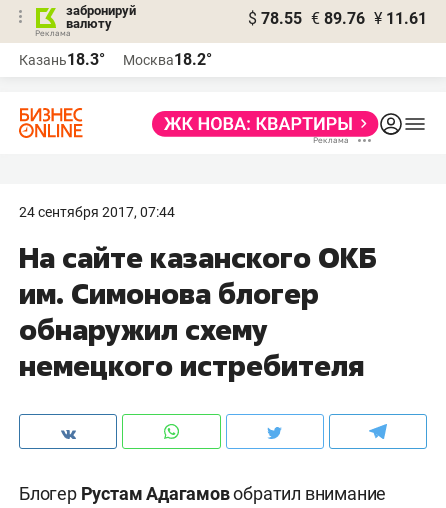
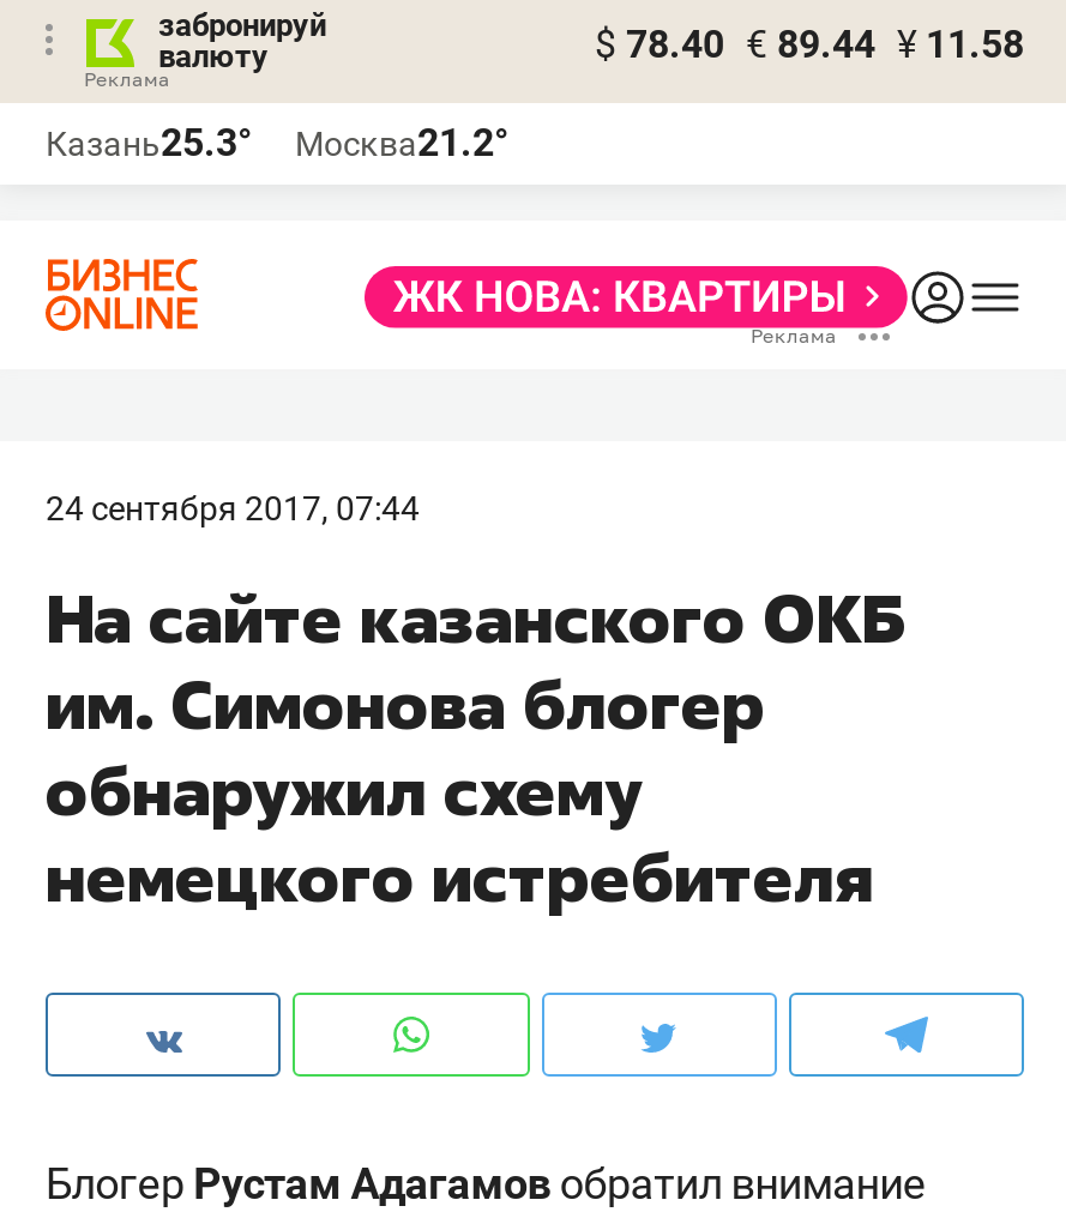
[248,9,427,28] $ 78.55 € 89.76 ¥ 11.61 -> [595,22,1024,67] $ 78.40 € 89.44 ¥ 11.58
[19,50,105,69] Казань18.3° -> [46,120,252,165] Казань25.3°
[123,50,212,69] Москва18.2° -> [295,120,508,165] Москва21.2°

